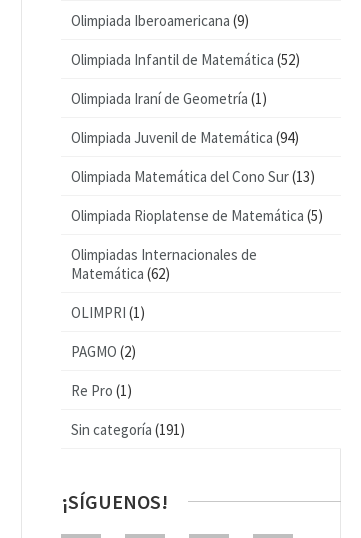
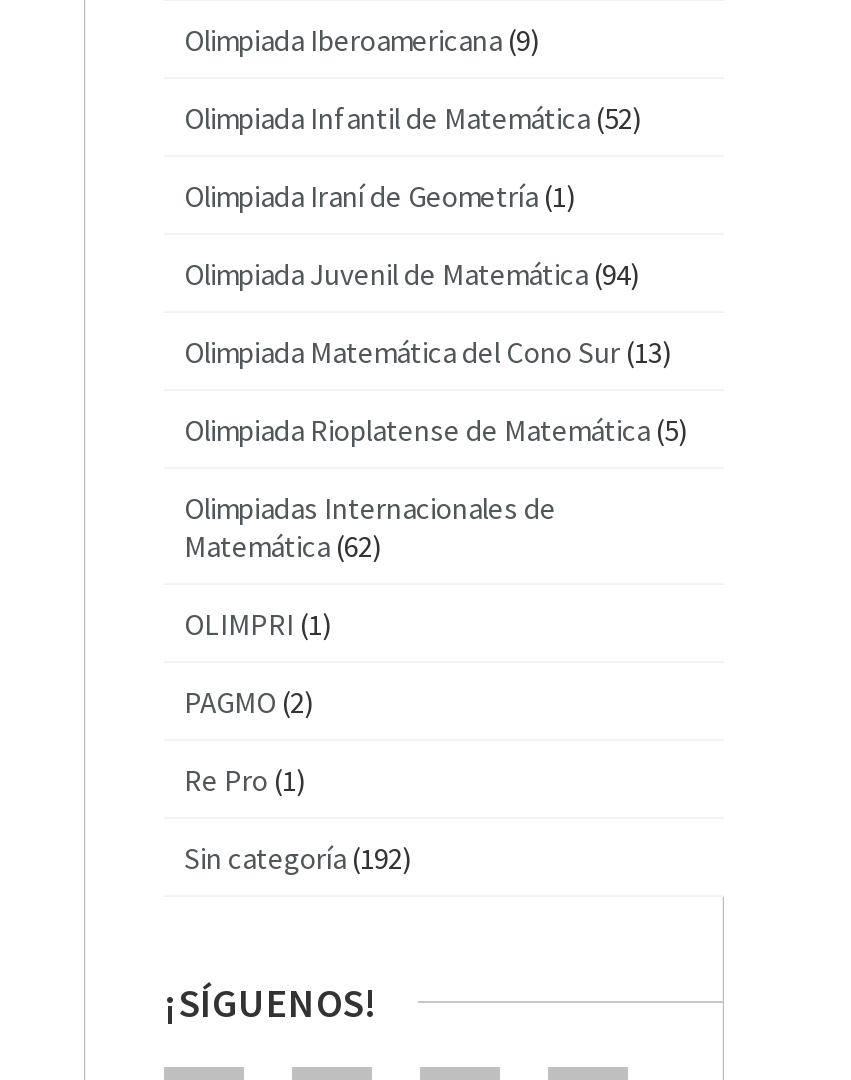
[71,420,185,439] Sin categoría (191) -> [184,840,412,878] Sin categoría (192)

